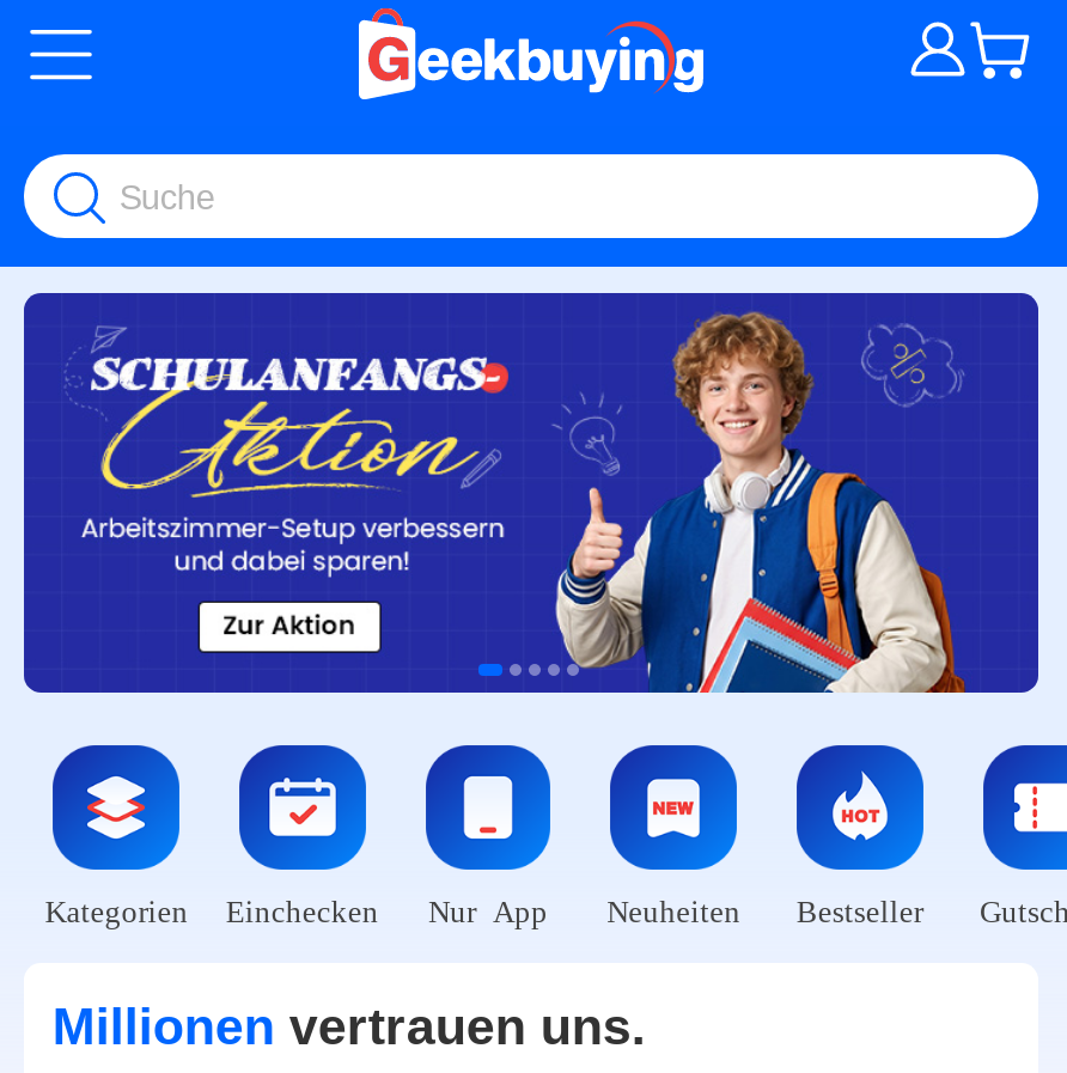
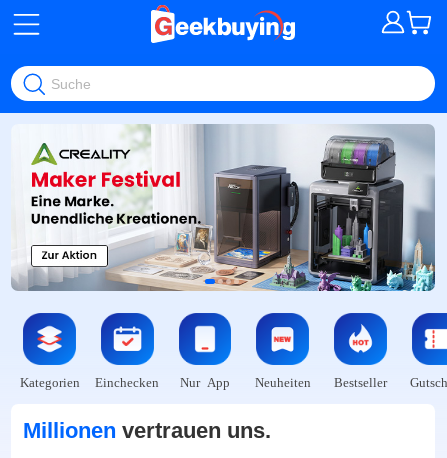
[22,291,1041,695] [image] -> [11,124,435,292] [image]

